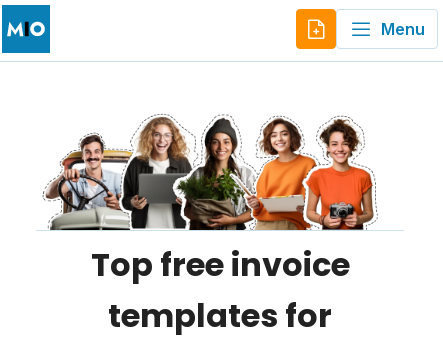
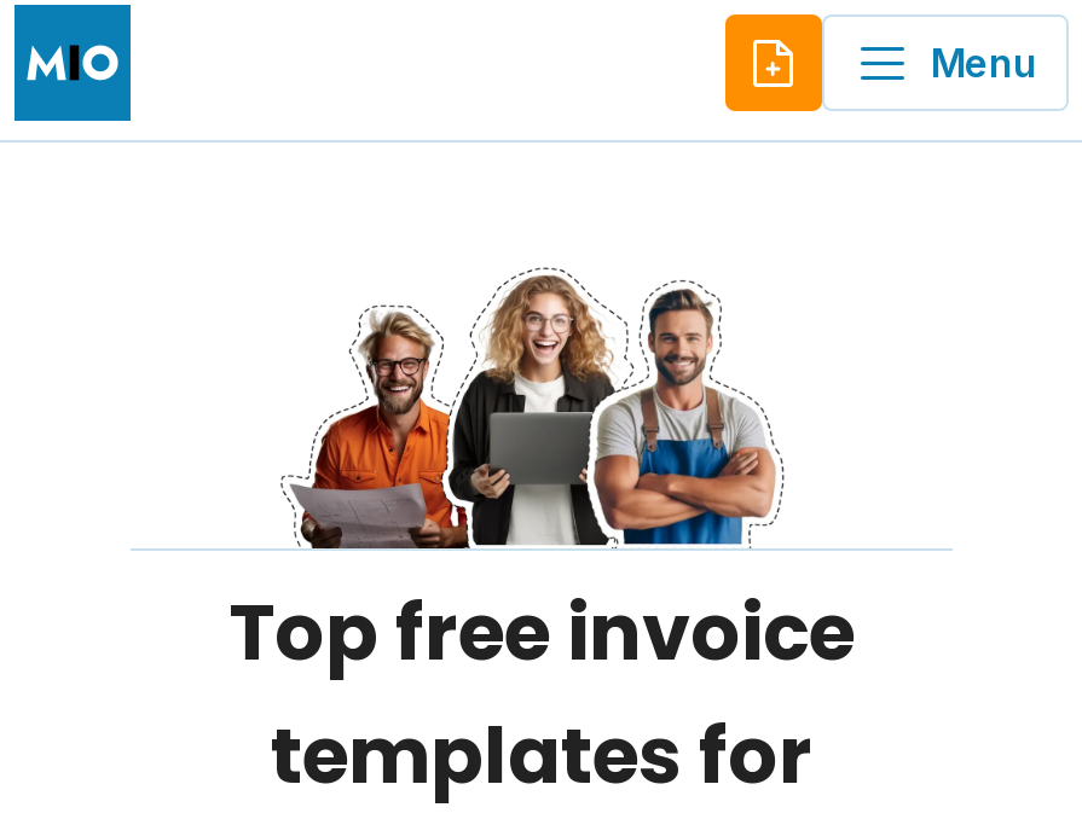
[42,114,378,231] [image] -> [116,271,914,551] [image]

